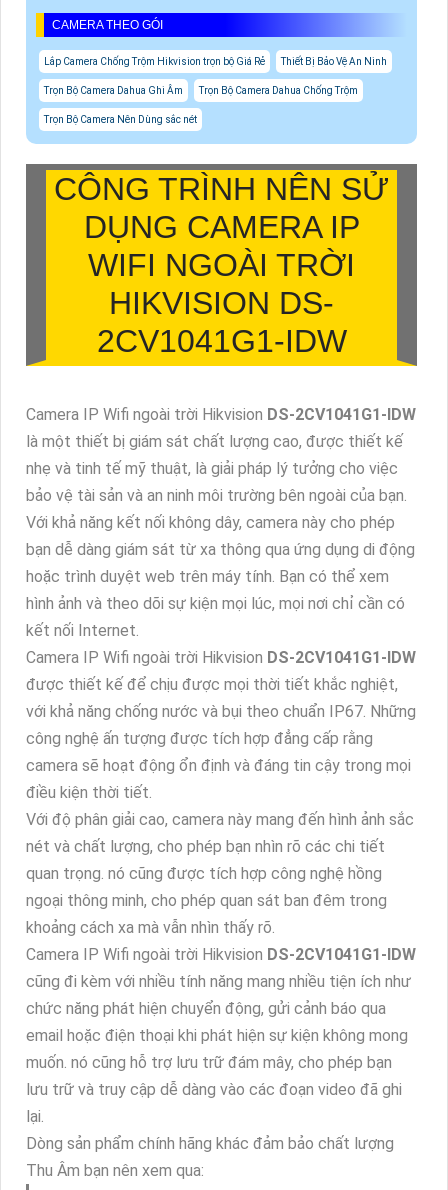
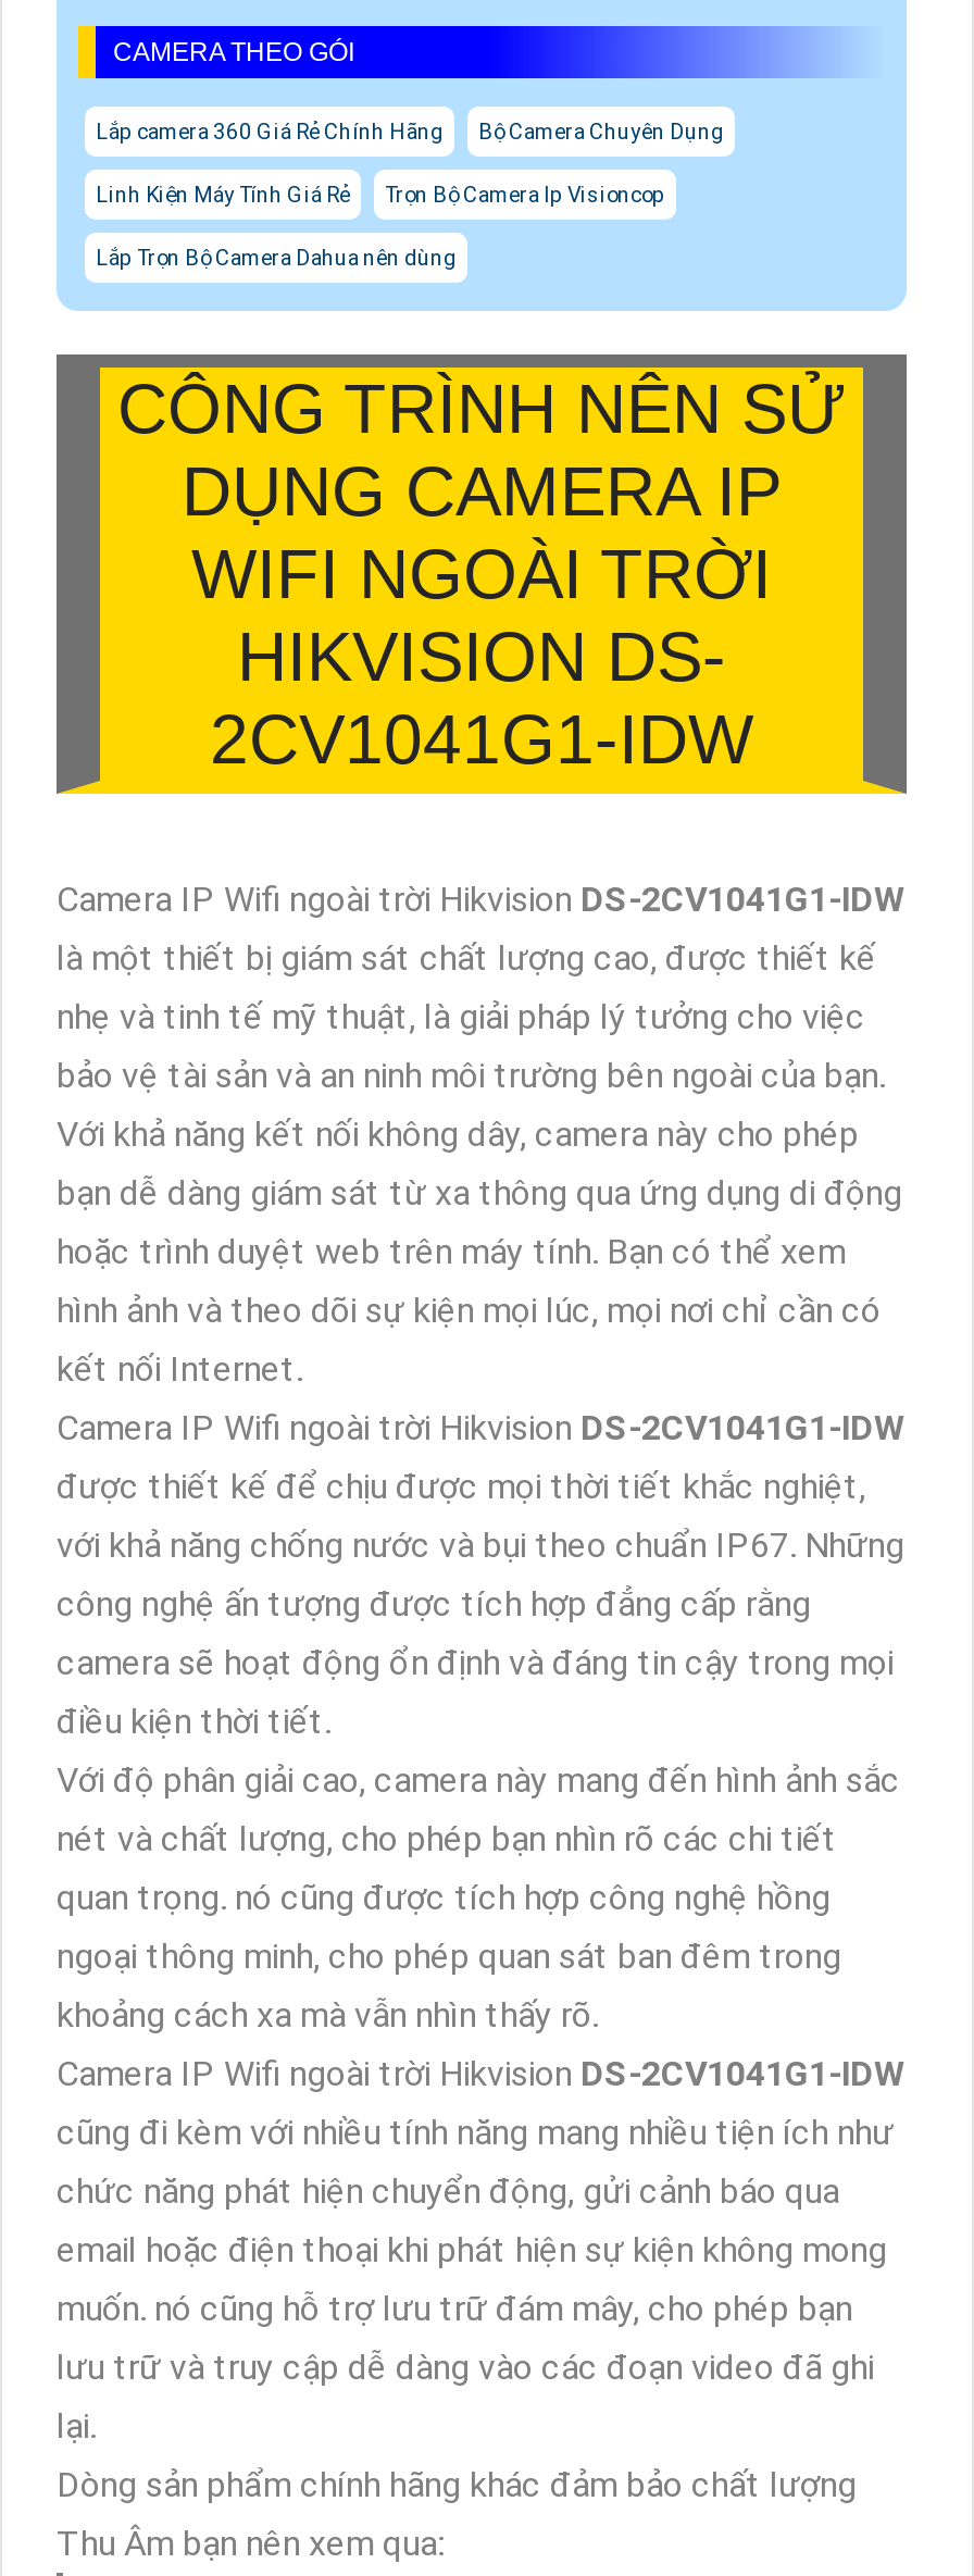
[44,56,387,67] Lắp Camera Chống Trộm Hikvision trọn bộ Giá Rẻ | Thiết Bị Bảo Vệ An Ninh -> [96,120,724,144] Lắp camera 360 Giá Rẻ Chính Hãng | Bộ Camera Chuyên Dụng
[44,85,358,96] Trọn Bộ Camera Dahua Ghi Âm | Trọn Bộ Camera Dahua Chống Trộm -> [96,183,665,207] Linh Kiện Máy Tính Giá Rẻ | Trọn Bộ Camera Ip Visioncop
[44,114,197,125] Trọn Bộ Camera Nên Dùng sắc nét -> [96,246,457,270] Lắp Trọn Bộ Camera Dahua nên dùng

